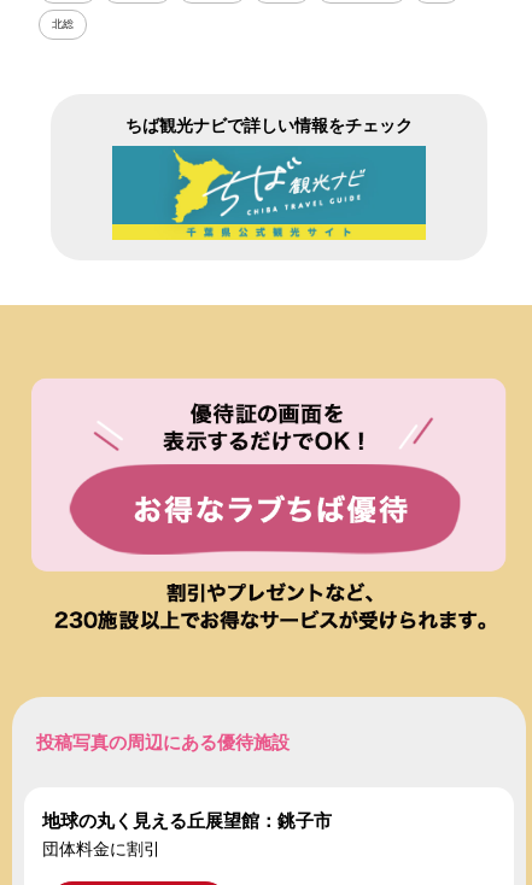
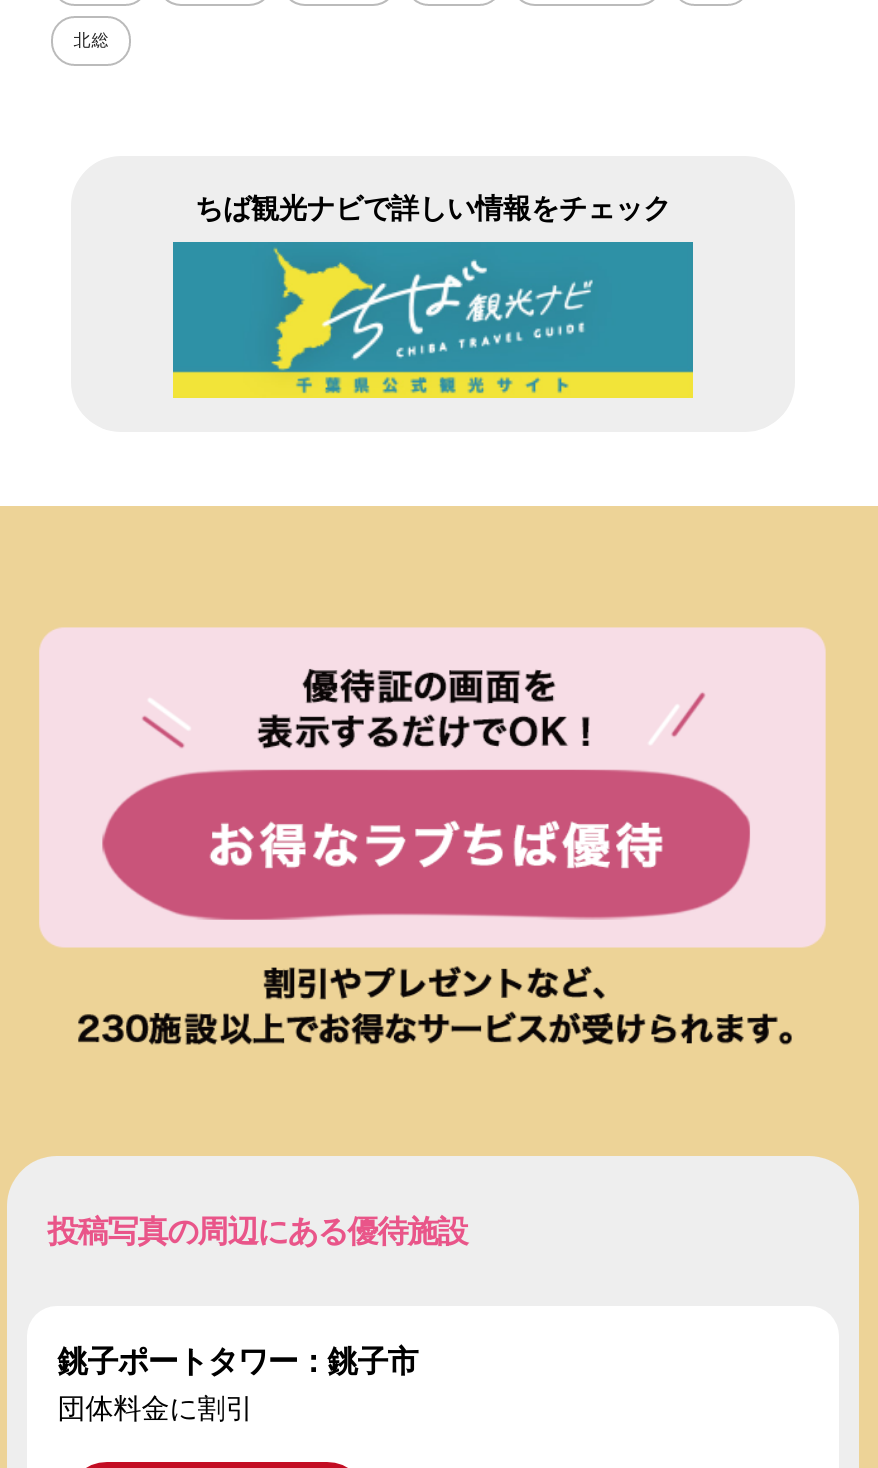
[42,811,332,831] 地球の丸く見える丘展望館：銚子市 -> [57,1345,417,1379] 銚子ポートタワー：銚子市

